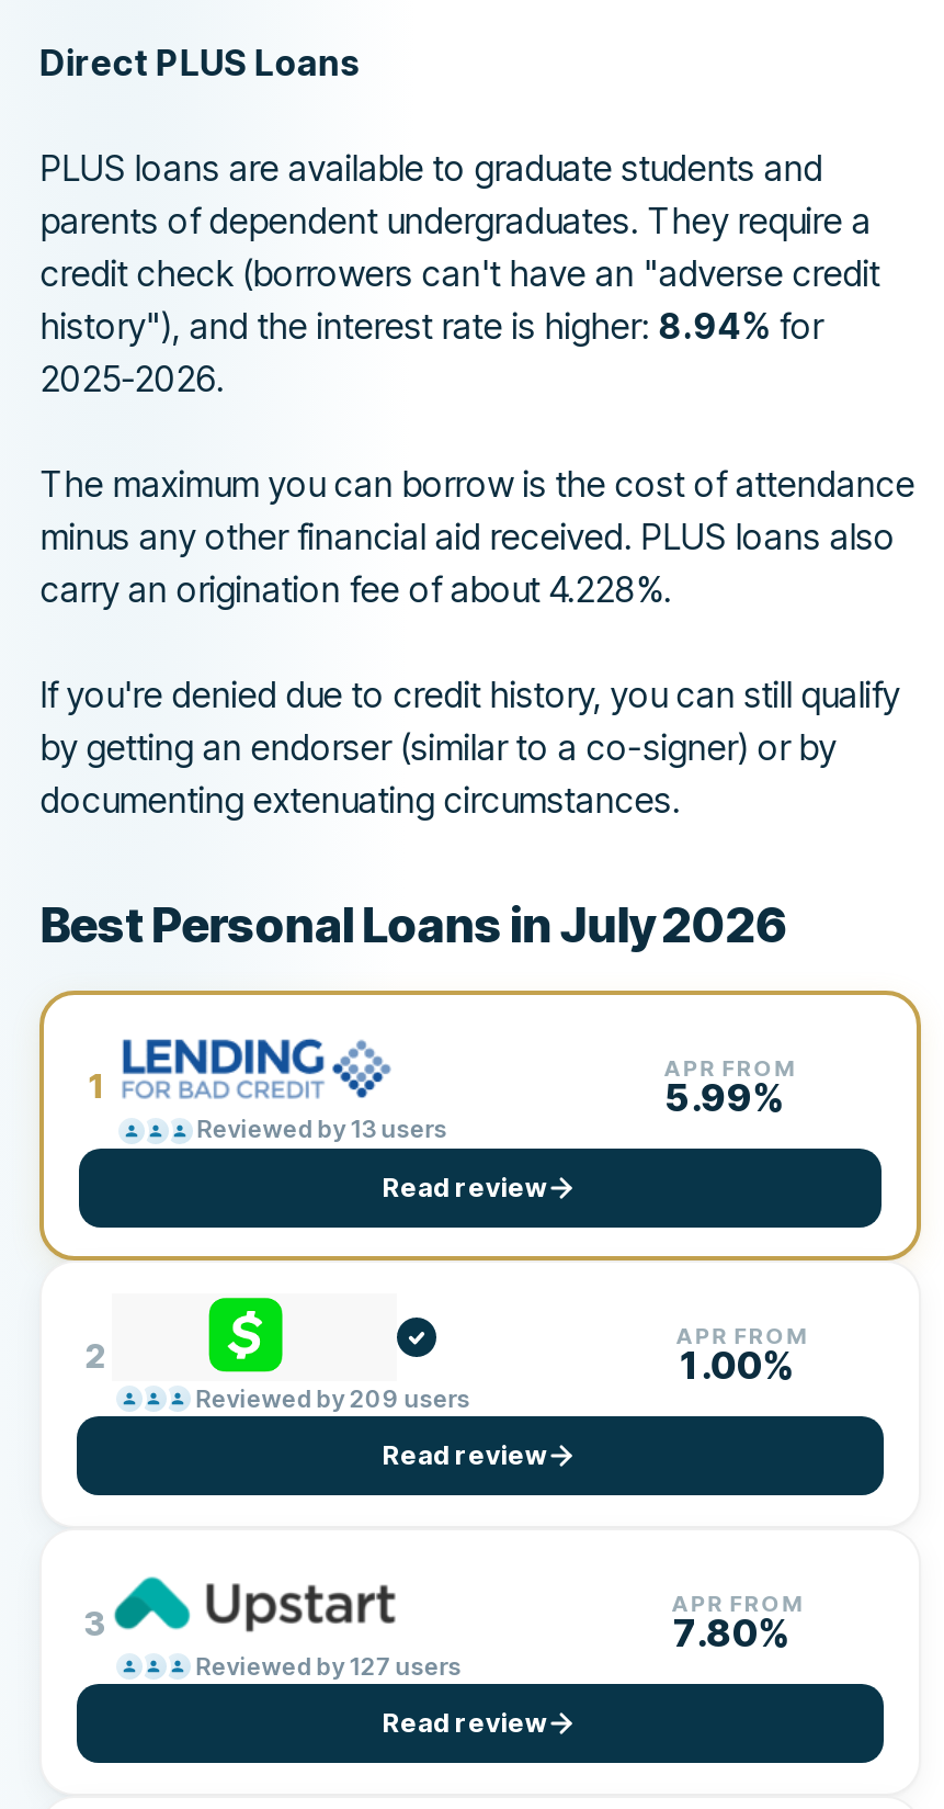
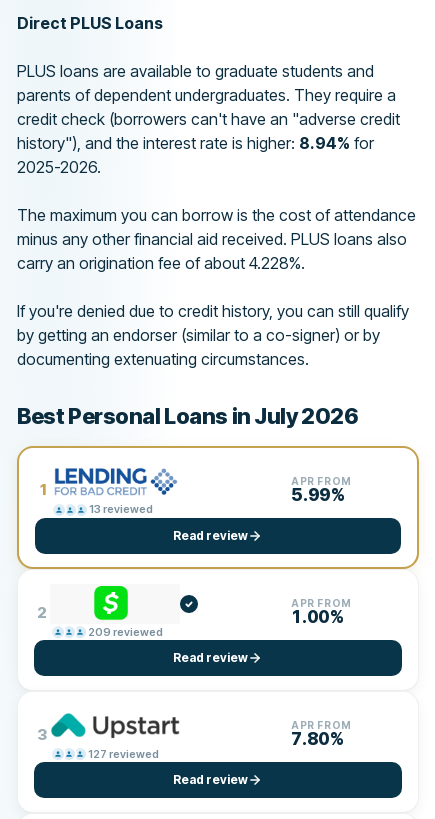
[197,1113,447,1144] Reviewed by 13 users -> [89,502,153,516] 13 reviewed
[196,1382,470,1413] Reviewed by 209 users -> [88,624,163,638] 209 reviewed
[196,1650,461,1681] Reviewed by 127 users -> [88,746,159,760] 127 reviewed

